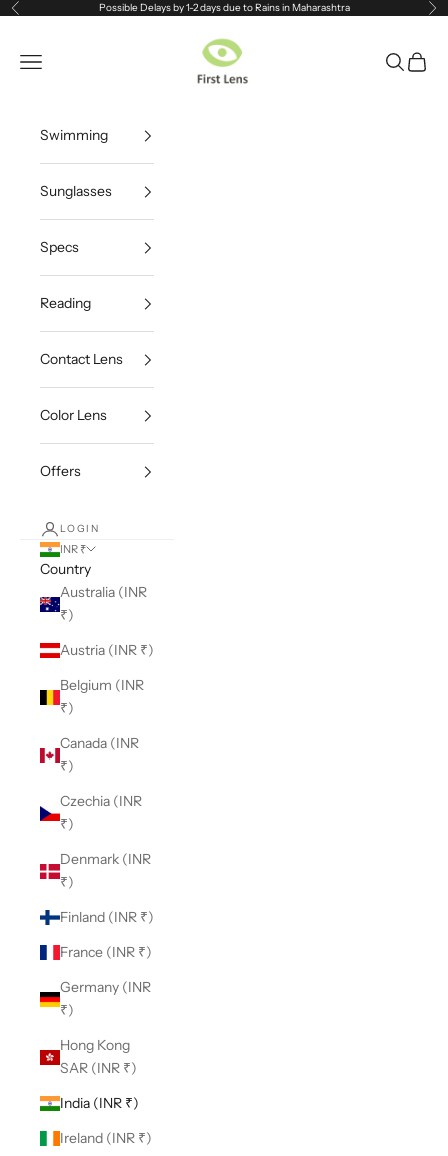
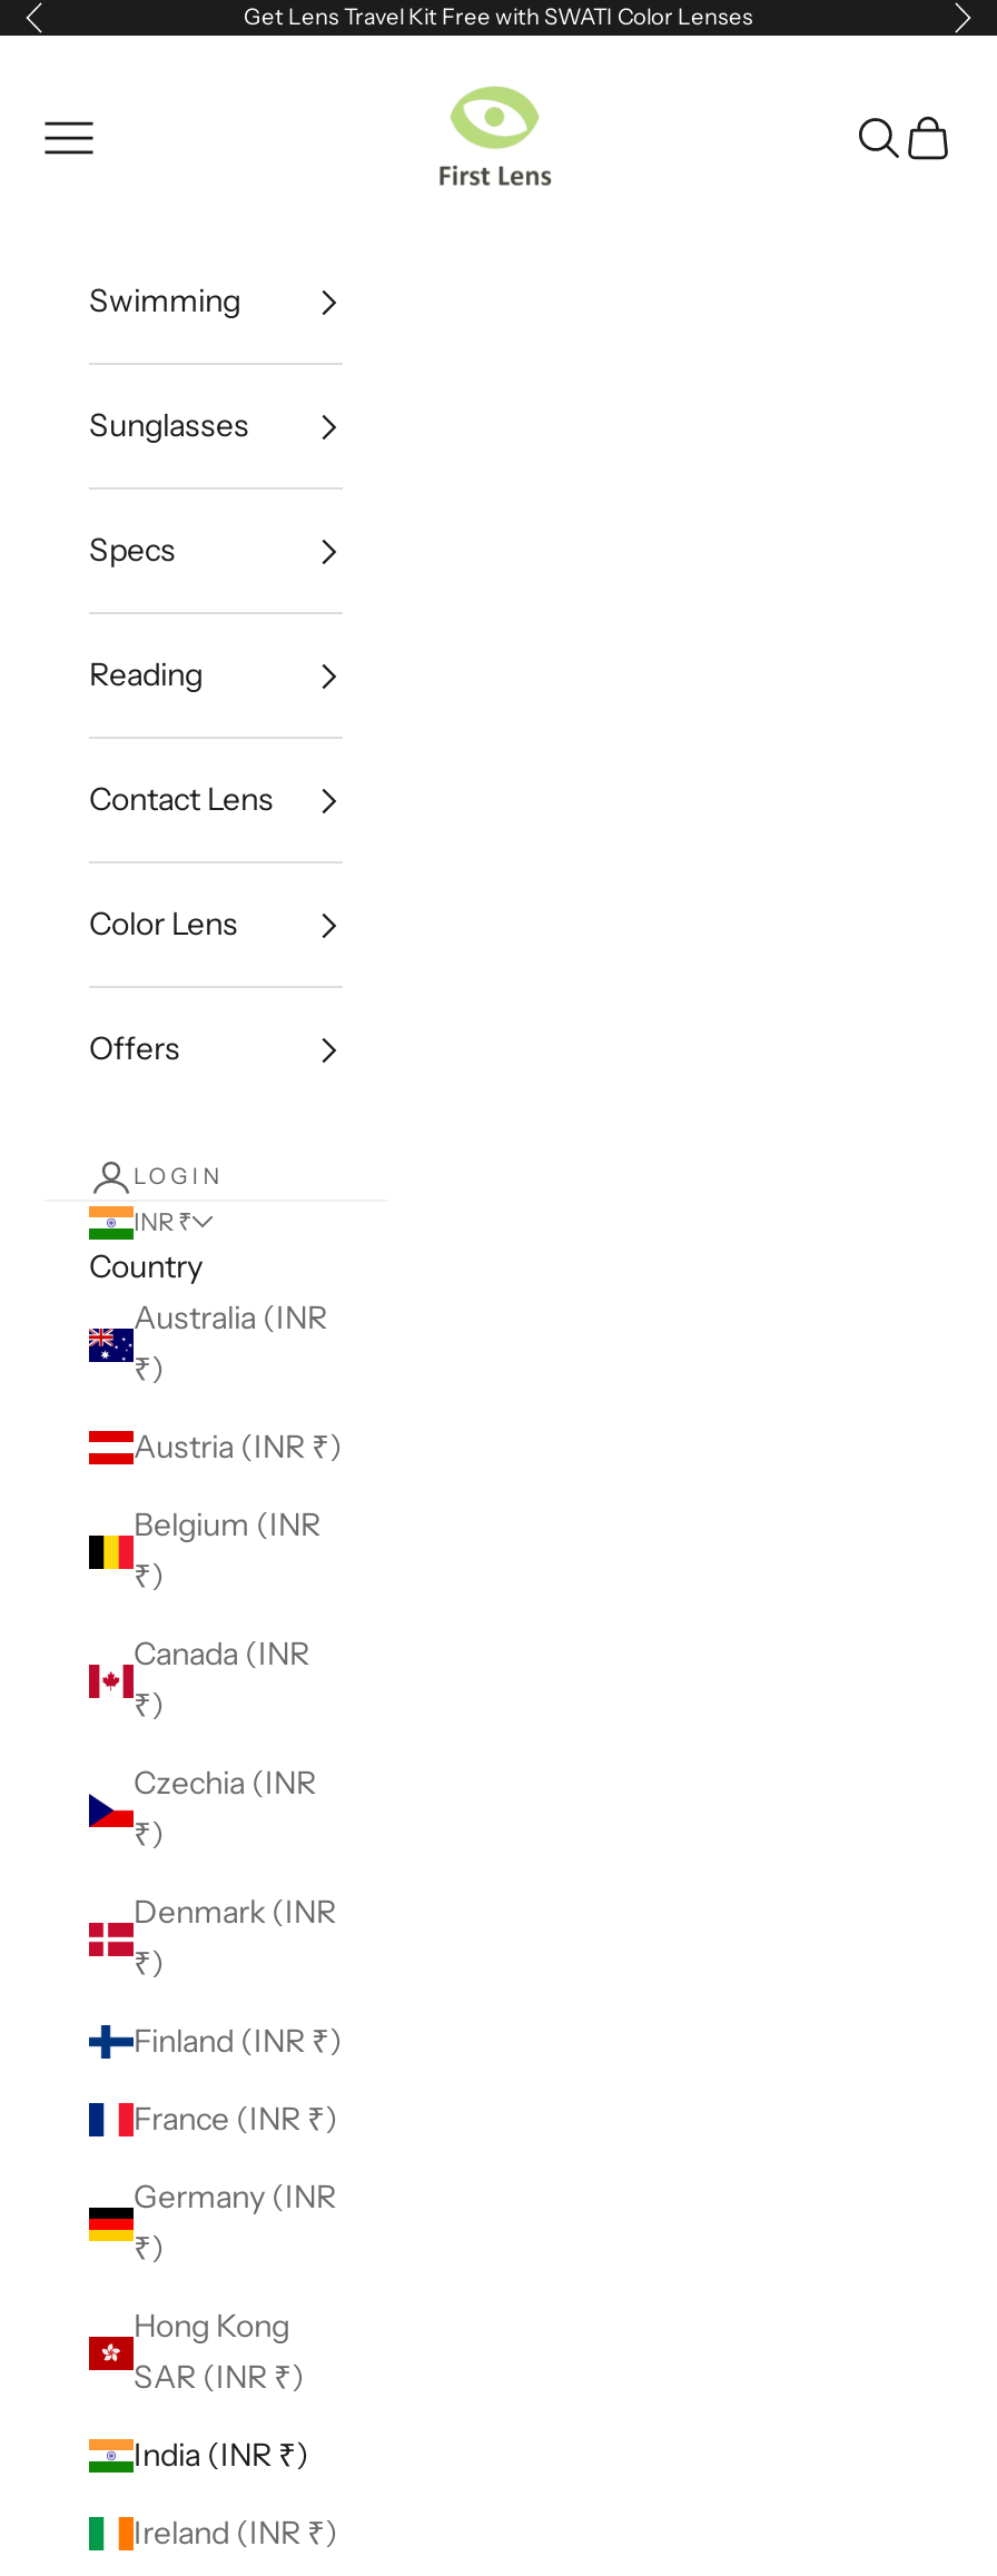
[98,1,349,14] Possible Delays by 1-2 days due to Rains in Maharashtra -> [244,2,753,31] Get Lens Travel Kit Free with SWATI Color Lenses

